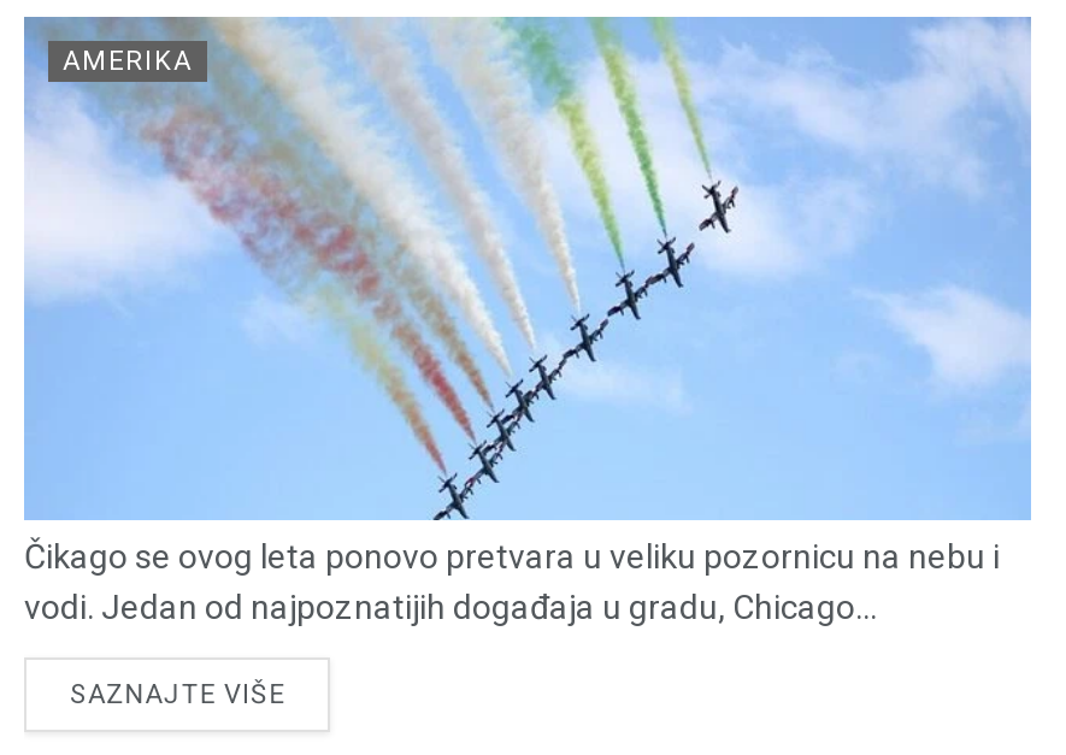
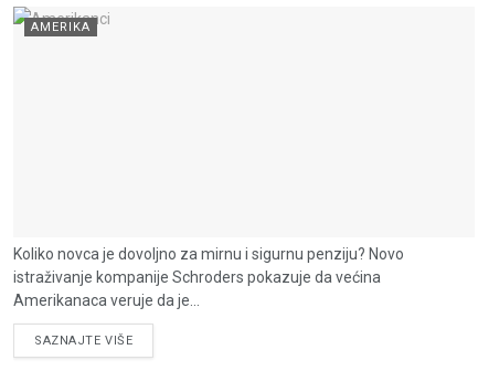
[22,14,1033,520] [image] -> none
[24,538,1000,627] Čikago se ovog leta ponovo pretvara u veliku pozornicu na nebu i | vodi. Jedan od najpoznatijih događaja u gradu, Chicago... -> [13,246,404,310] Koliko novca je dovoljno za mirnu i sigurnu penziju? Novo | istraživanje kompanije Schroders pokazuje da većina | Amerikanaca veruje da je...

